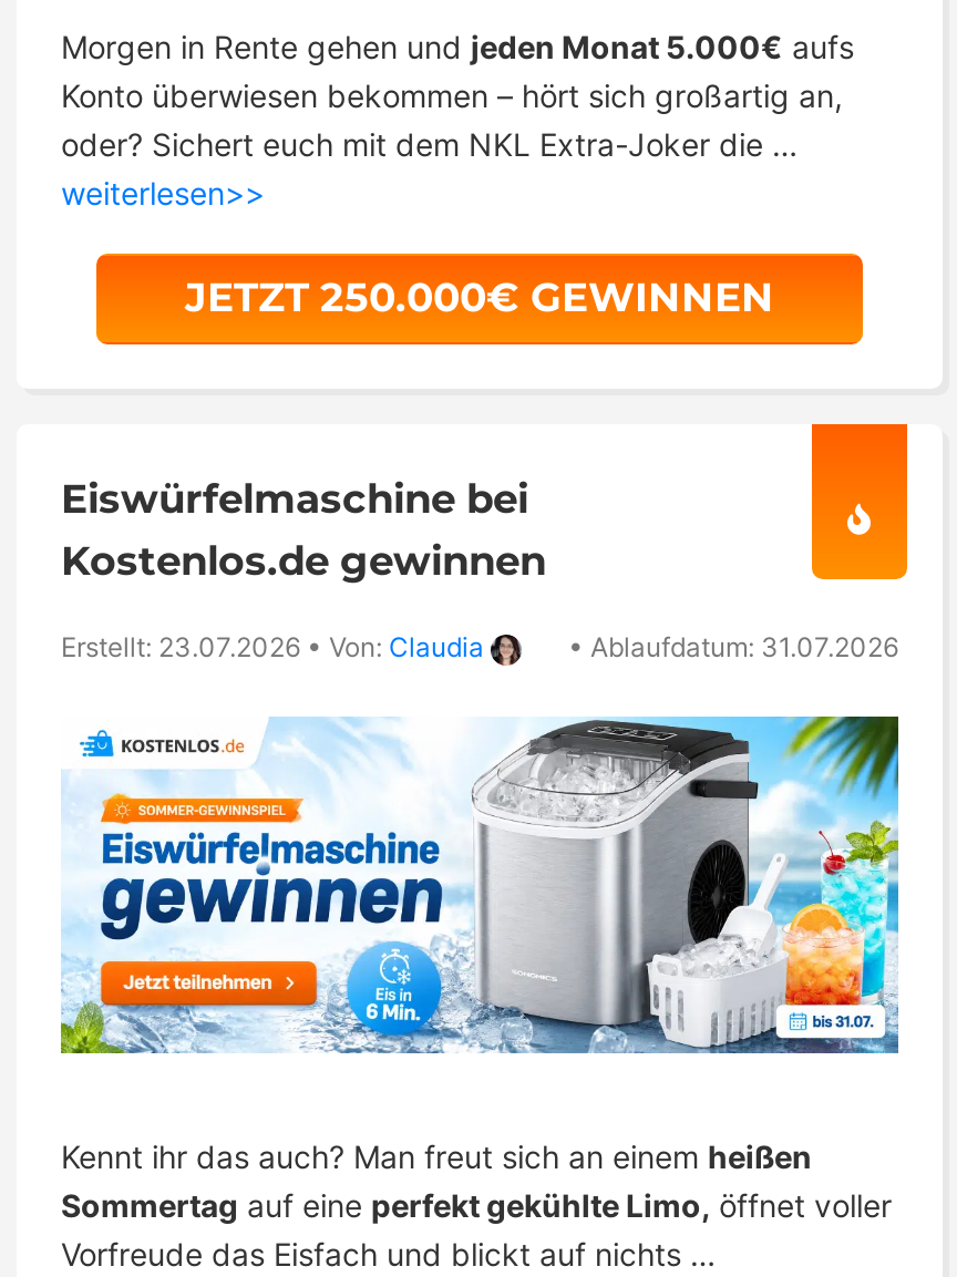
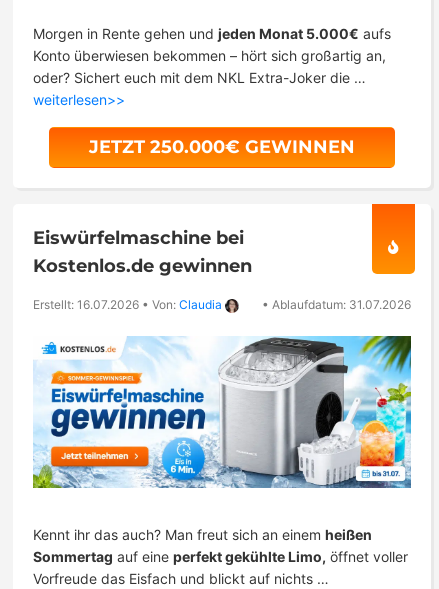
[61,631,484,664] Erstellt: 23.07.2026 • Von: Claudia -> [33,297,222,312] Erstellt: 16.07.2026 • Von: Claudia

